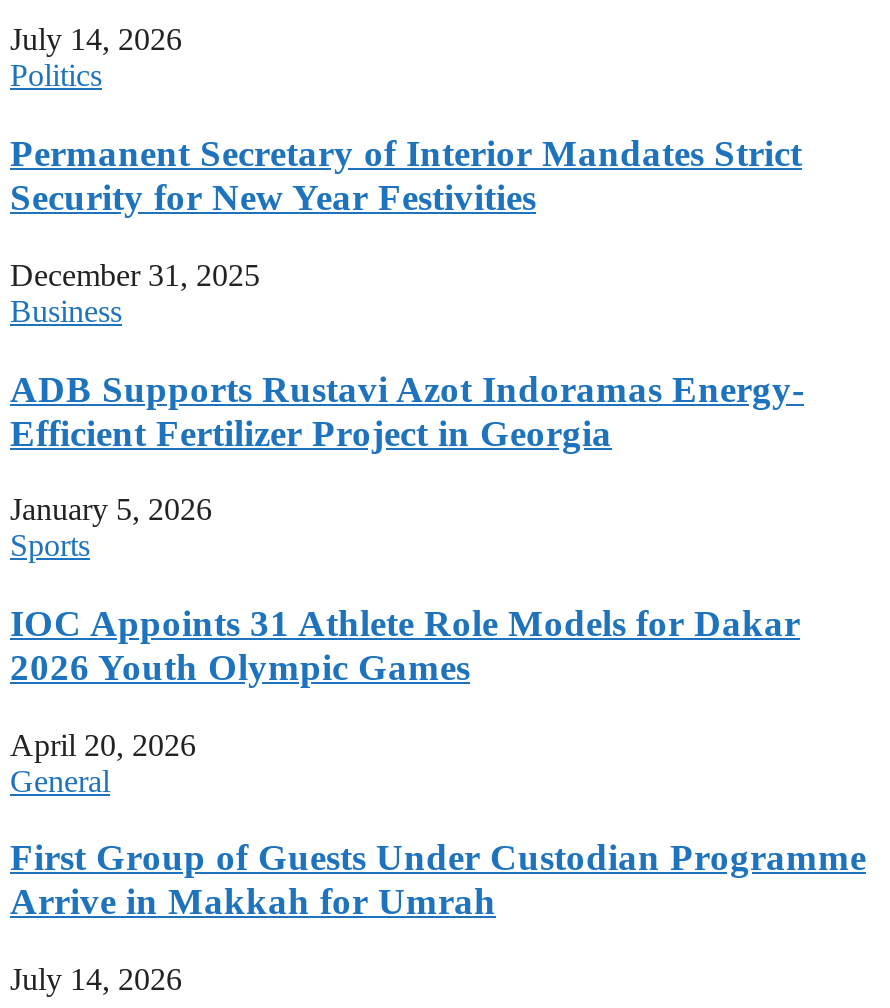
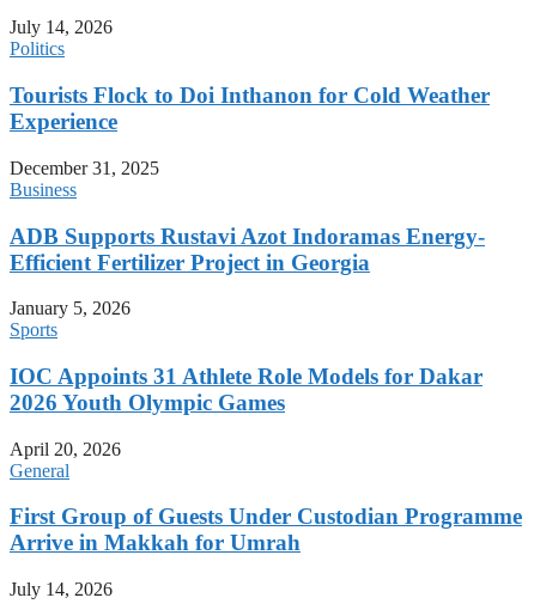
[10,132,802,218] Permanent Secretary of Interior Mandates Strict | Security for New Year Festivities -> [10,83,490,134] Tourists Flock to Doi Inthanon for Cold Weather | Experience

